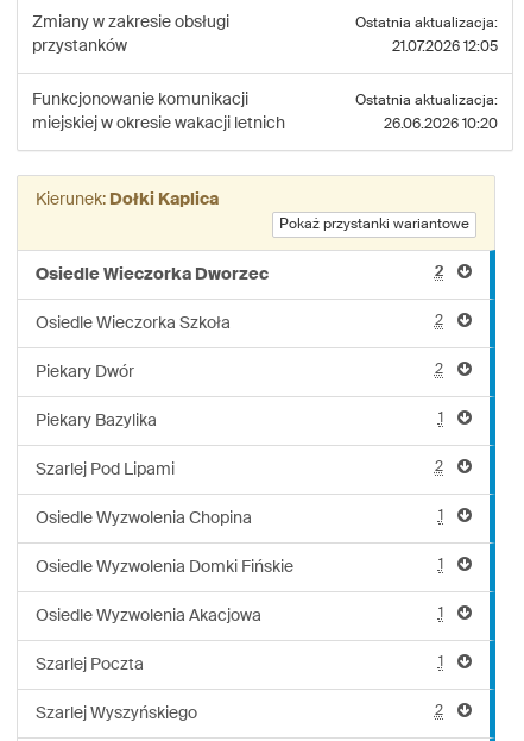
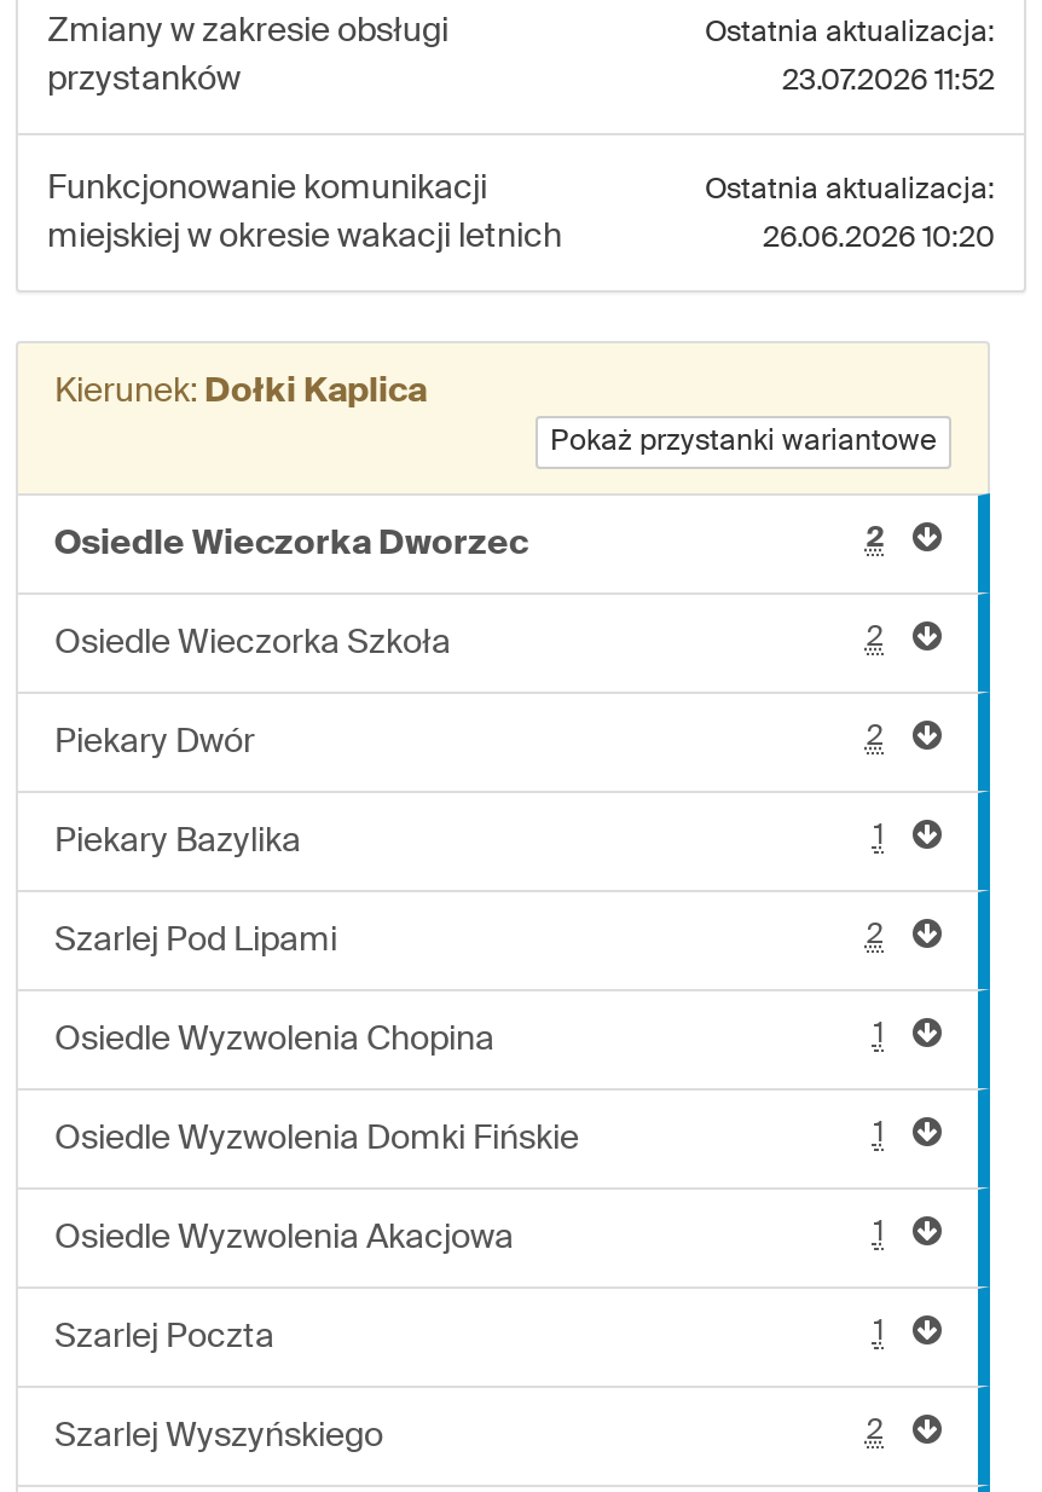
[392,40,498,55] 21.07.2026 12:05 -> [782,68,995,97] 23.07.2026 11:52

